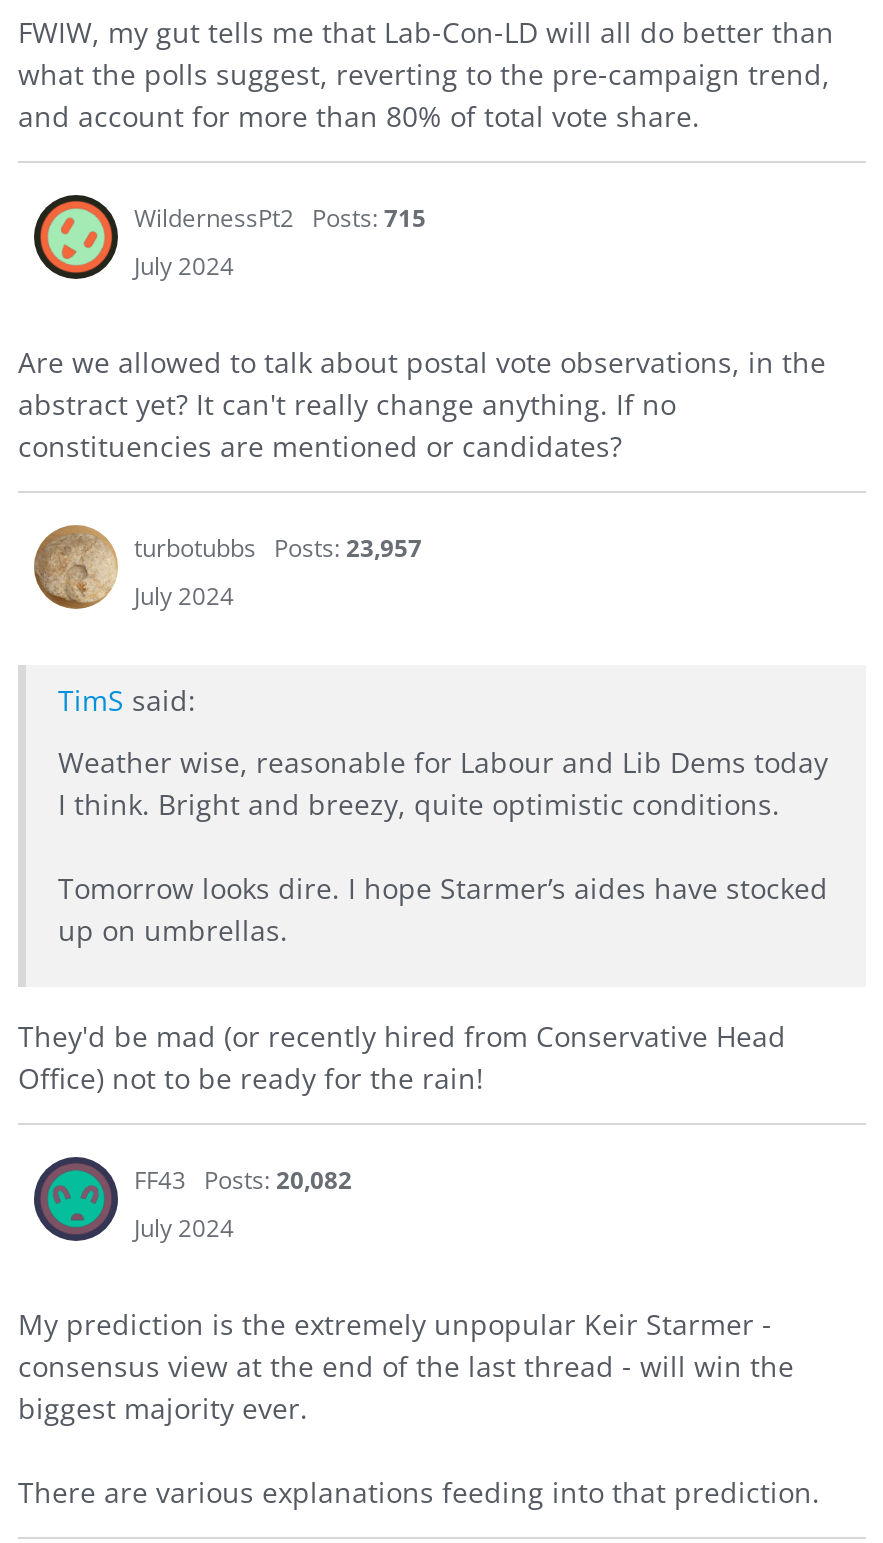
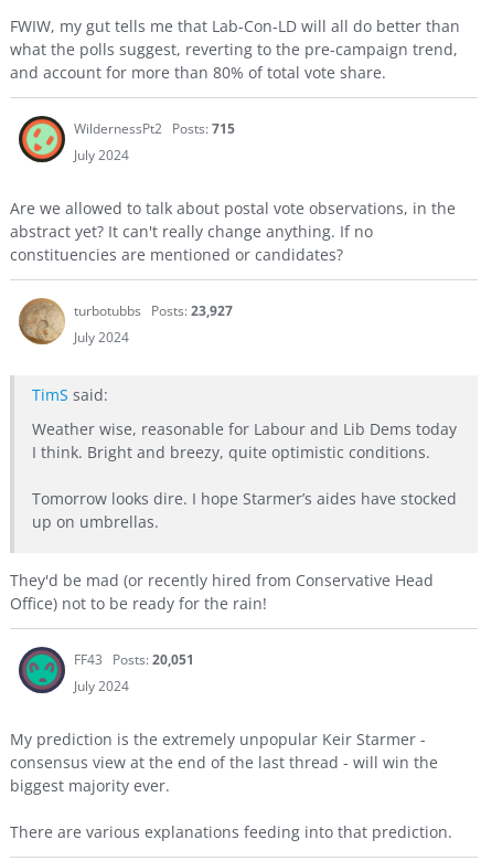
[134,531,422,565] turbotubbs Posts: 23,957 -> [74,301,233,320] turbotubbs Posts: 23,927
[134,1162,352,1196] FF43 Posts: 20,082 -> [74,650,194,668] FF43 Posts: 20,051

